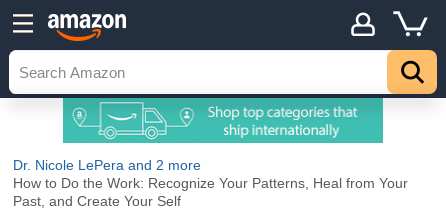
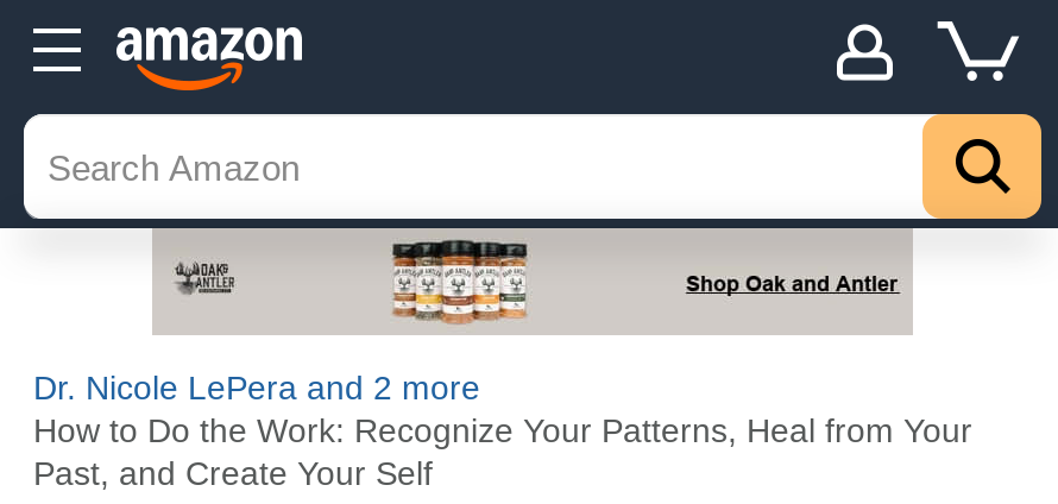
[63,97,383,143] [image] -> [155,226,911,333] [image]

